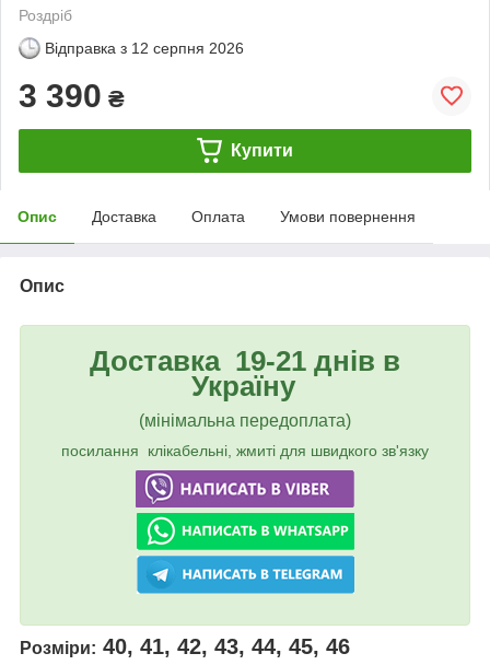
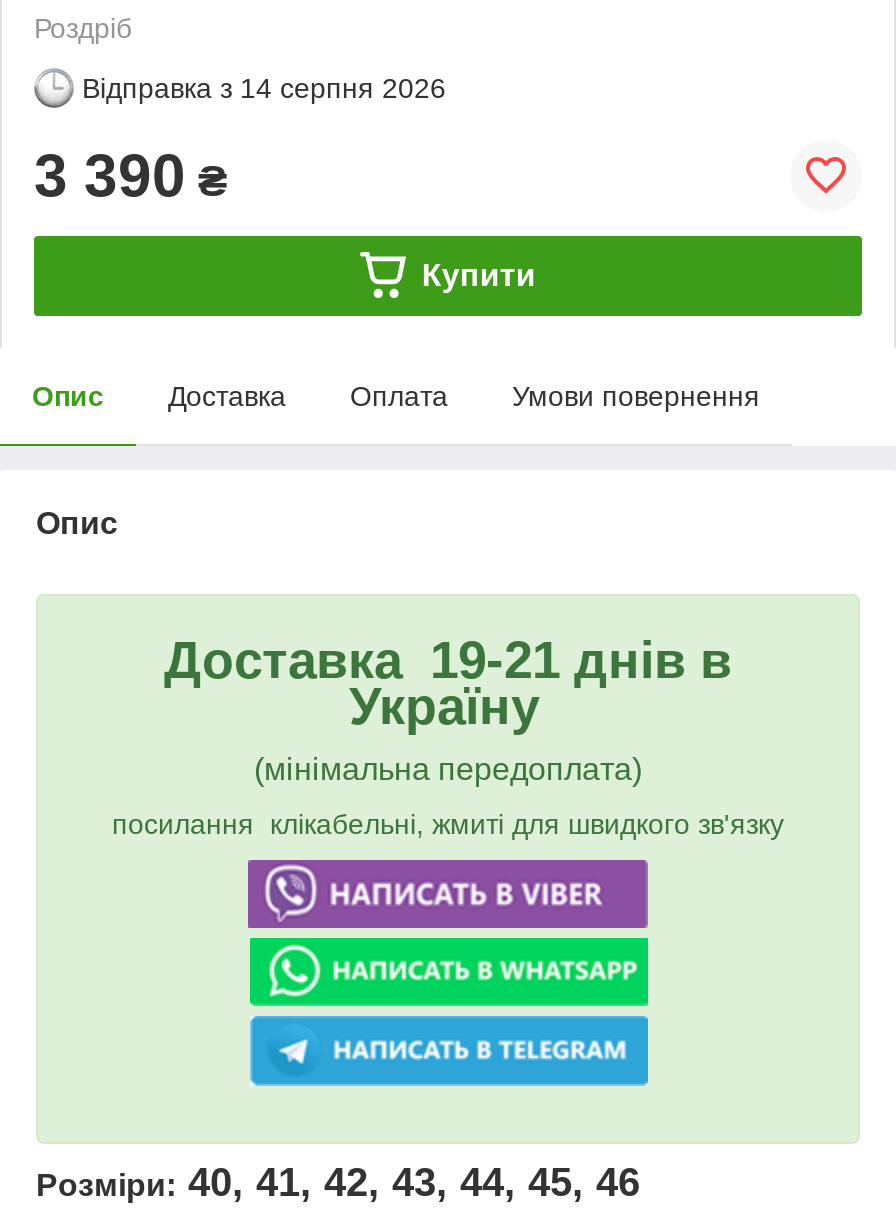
[45,39,244,57] Відправка з 12 серпня 2026 -> [82,72,446,104] Відправка з 14 серпня 2026

